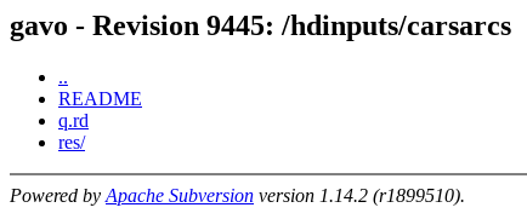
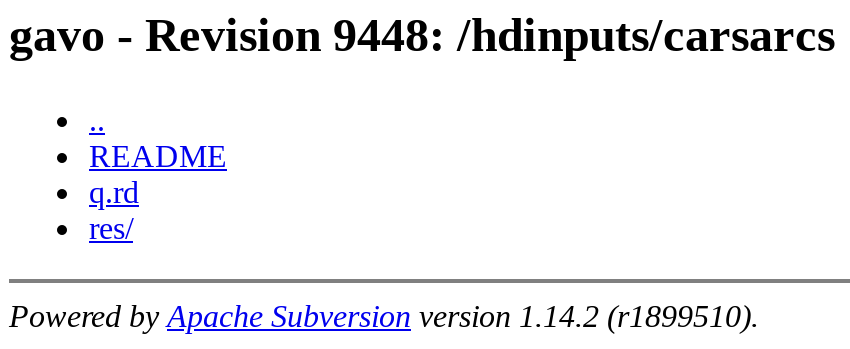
[10,10,511,41] gavo - Revision 9445: /hdinputs/carsarcs -> [9,9,835,61] gavo - Revision 9448: /hdinputs/carsarcs

